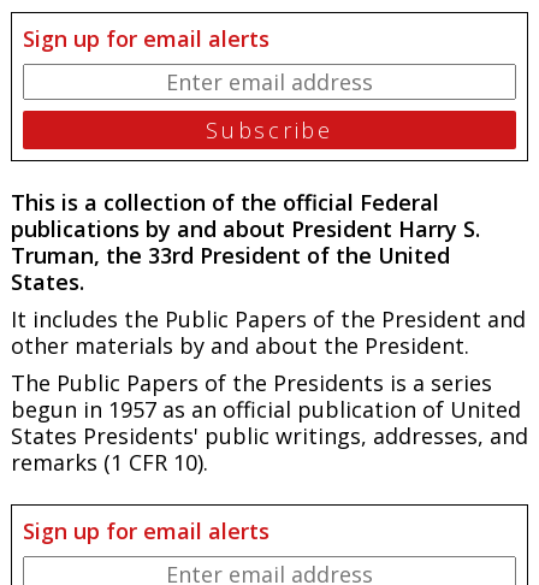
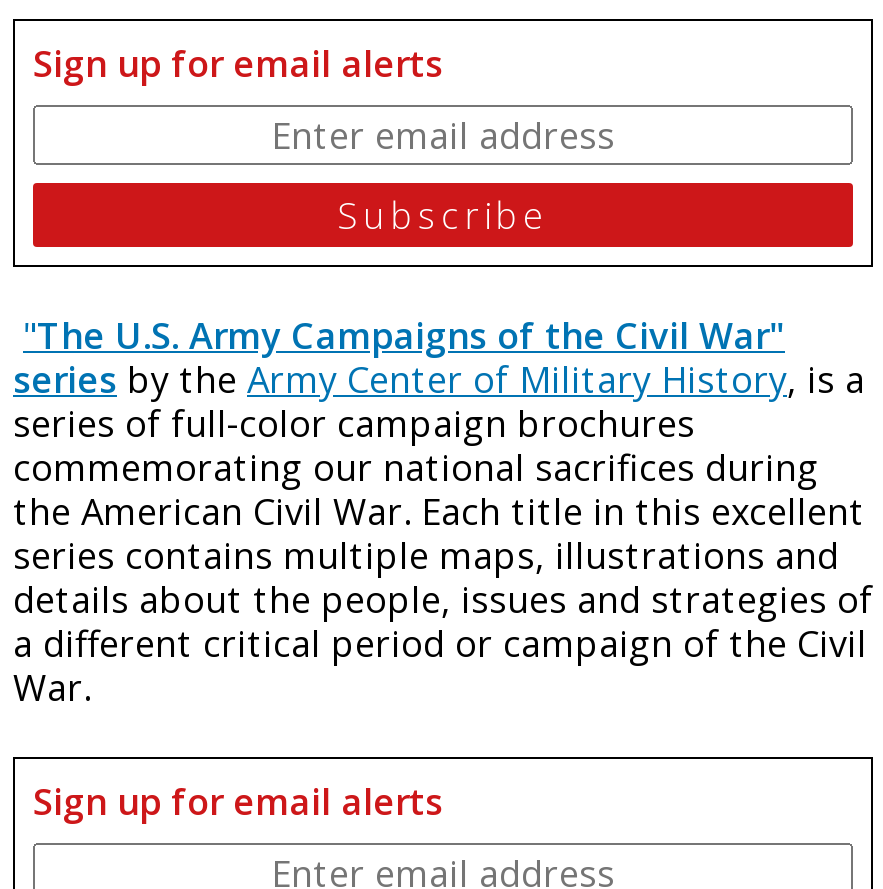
[11,187,528,476] This is a collection of the official Federal | publications by and about President Harry S. | Truman, the 33rd President of the United | States. | It includes the Public Papers of the President and | other materials by and about the President. | The Public Papers of the Presidents is a series | begun in 1957 as an official publication of United | States Presidents' public writings, addresses, and | remarks (1 CFR 10). -> [13,310,873,710] "The U.S. Army Campaigns of the Civil War" | seriesby theArmy Center of Military History, is a | series of full-color campaign brochures | commemorating our national sacrifices during | the American Civil War. Each title in this excellent | series contains multiple maps, illustrations and | details about the people, issues and strategies of | a different critical period or campaign of the Civil | War.

